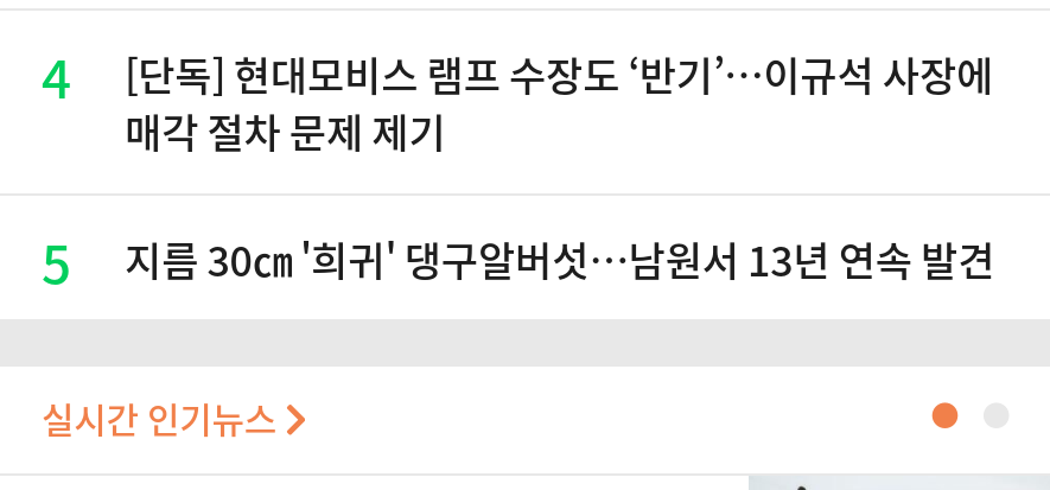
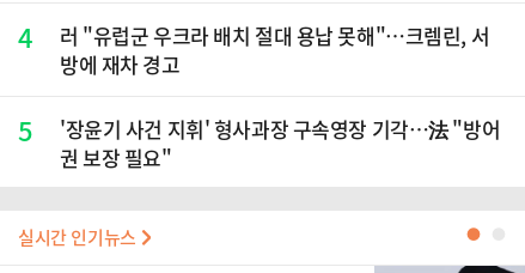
[125,44,993,160] [단독] 현대모비스 램프 수장도 ‘반기’…이규석 사장에 | 매각 절차 문제 제기 -> [60,20,489,79] 러 "유럽군 우크라 배치 절대 용납 못해"…크렘린, 서 | 방에 재차 경고
[125,229,995,288] 지름 30㎝ '희귀' 댕구알버섯…남원서 13년 연속 발견 -> [60,114,500,172] '장윤기 사건 지휘' 형사과장 구속영장 기각…法 "방어 | 권 보장 필요"

